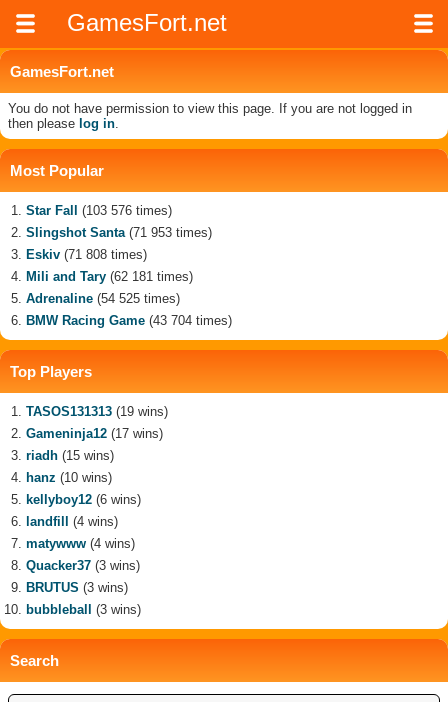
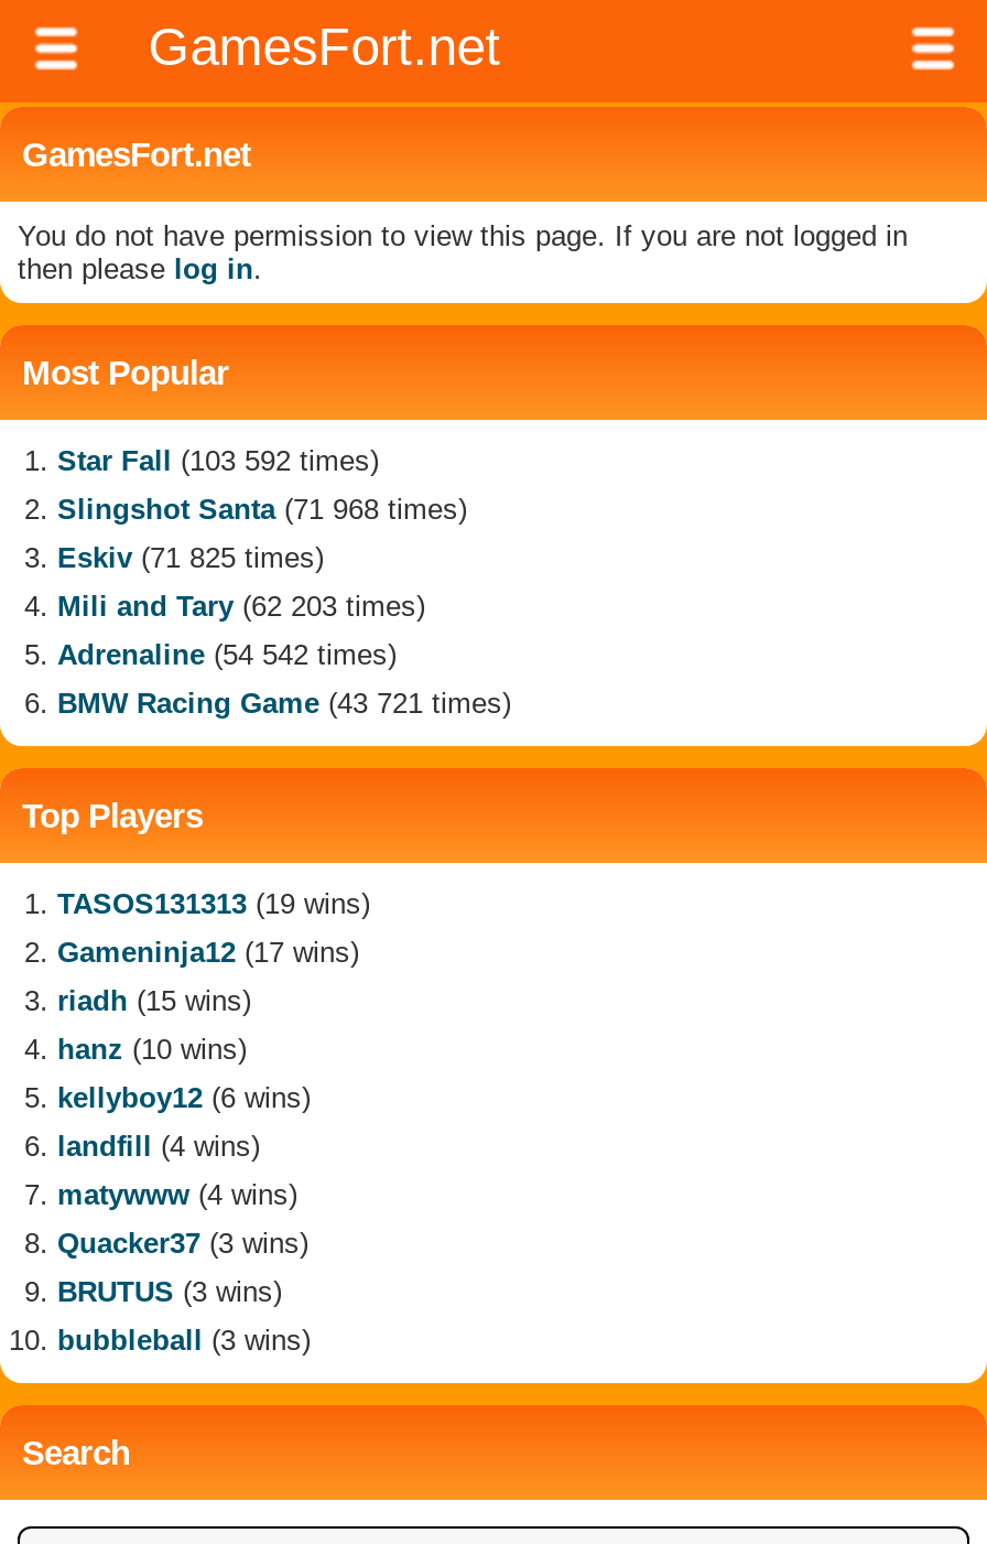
[26,203,172,218] Star Fall (103 576 times) -> [57,444,379,477] Star Fall (103 592 times)
[26,225,212,240] Slingshot Santa (71 953 times) -> [57,493,467,526] Slingshot Santa (71 968 times)
[26,247,147,262] Eskiv (71 808 times) -> [57,541,324,574] Eskiv (71 825 times)
[26,269,193,284] Mili and Tary (62 181 times) -> [57,590,425,623] Mili and Tary (62 203 times)
[26,291,180,306] Adrenaline (54 525 times) -> [57,638,397,671] Adrenaline (54 542 times)
[26,313,232,328] BMW Racing Game (43 704 times) -> [57,687,511,720] BMW Racing Game (43 721 times)

